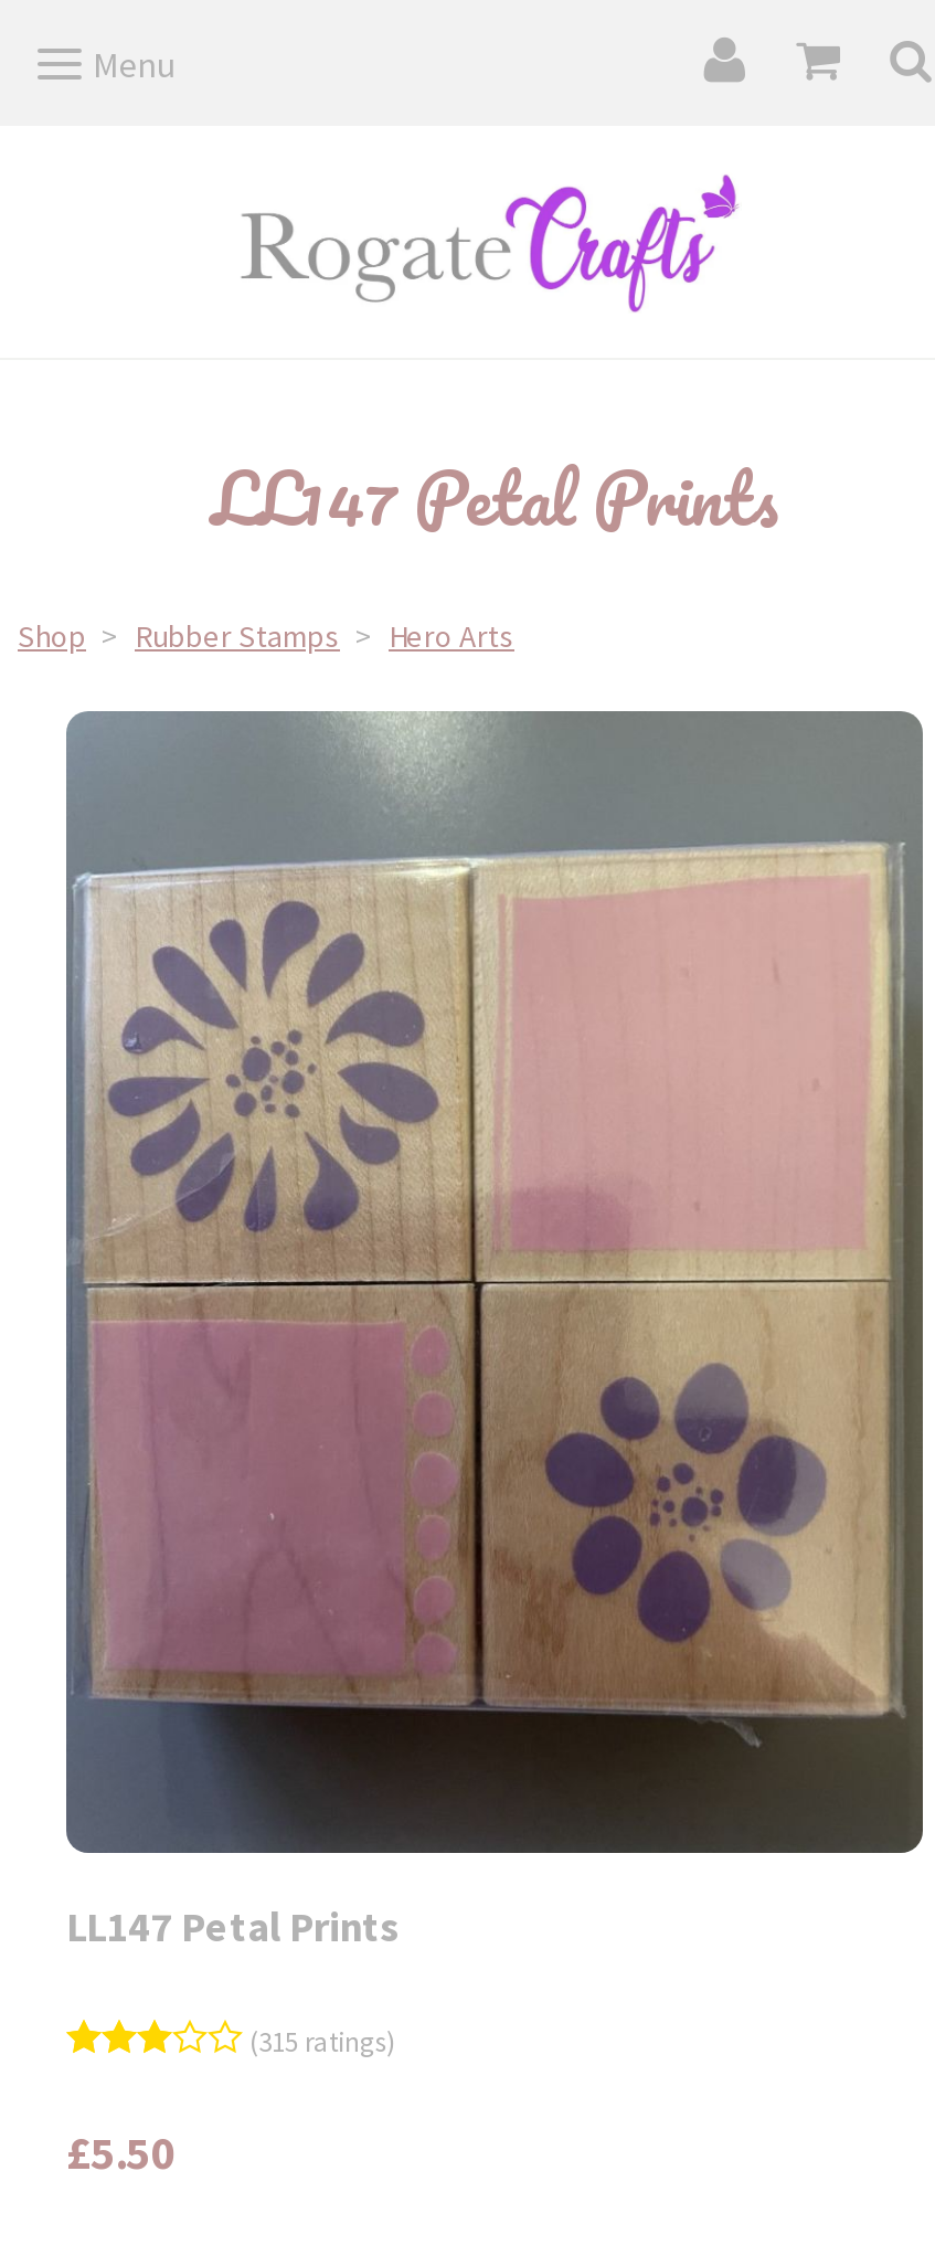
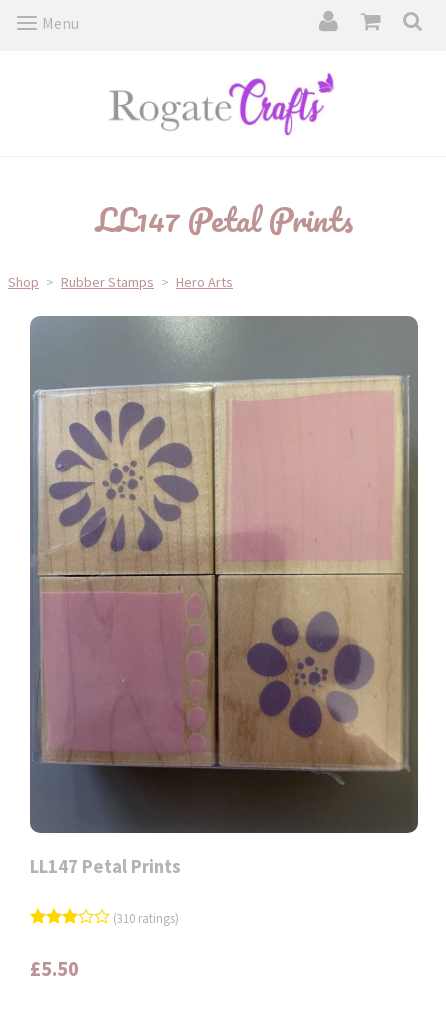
[249,2024,395,2059] (315 ratings) -> [113,910,179,926] (310 ratings)

